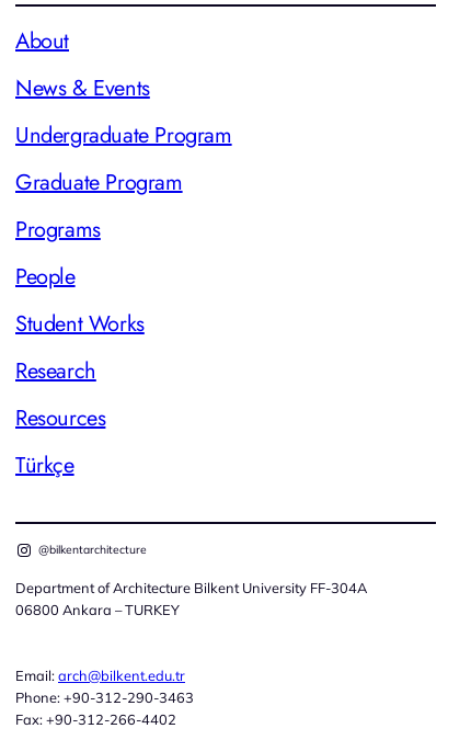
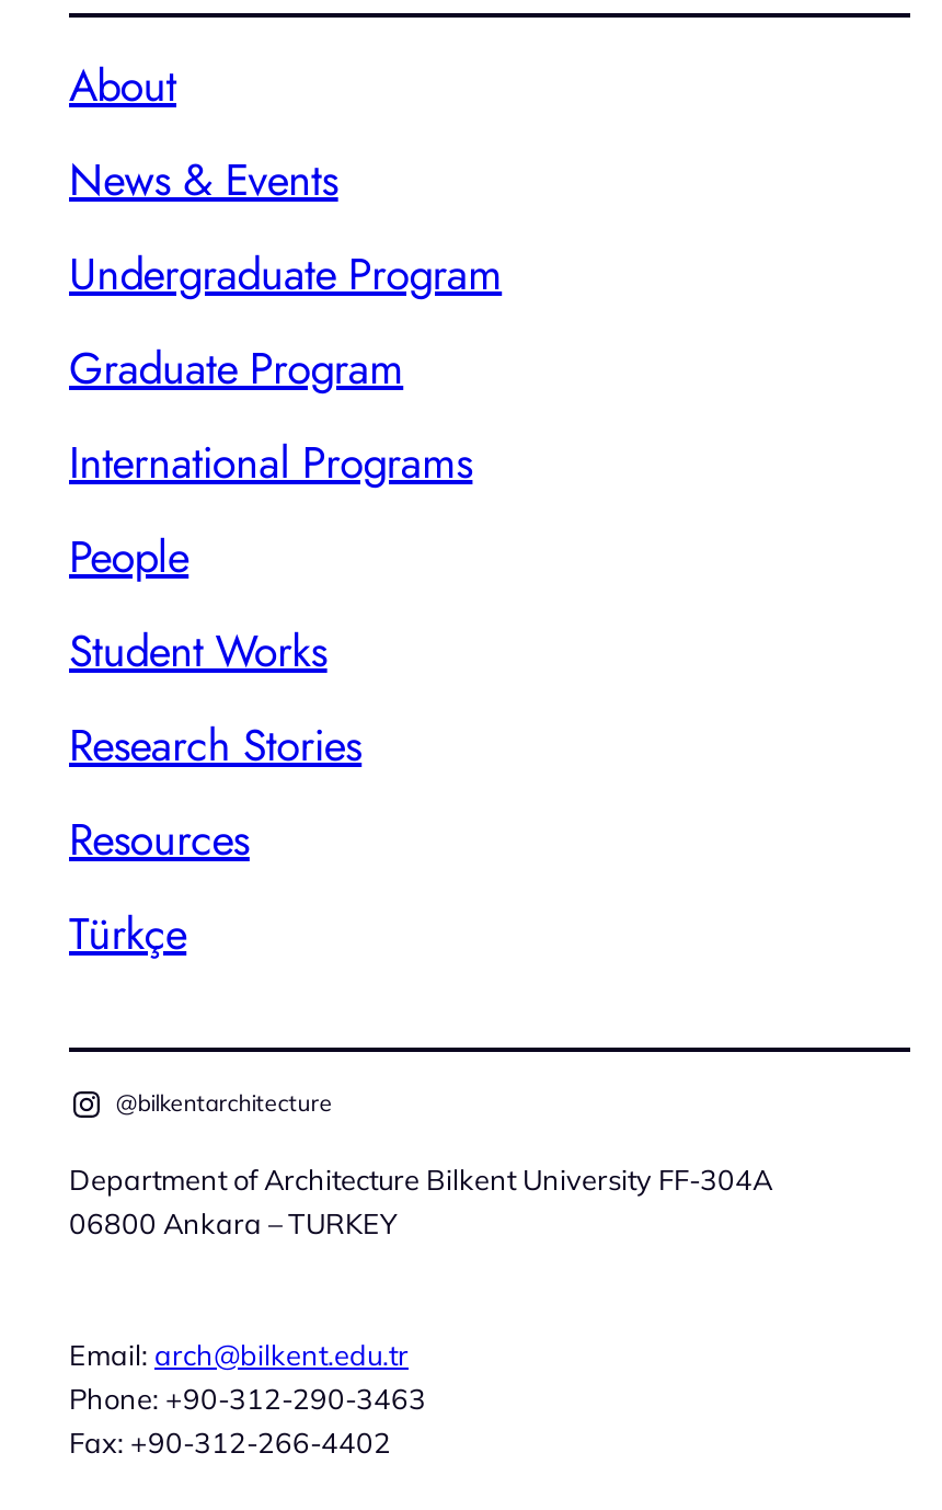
[15,214,101,245] Programs -> [69,431,473,495] International Programs
[15,355,96,387] Research -> [69,714,362,778] Research Stories

